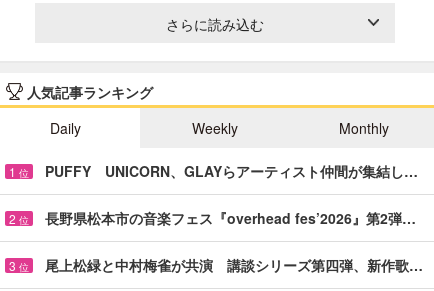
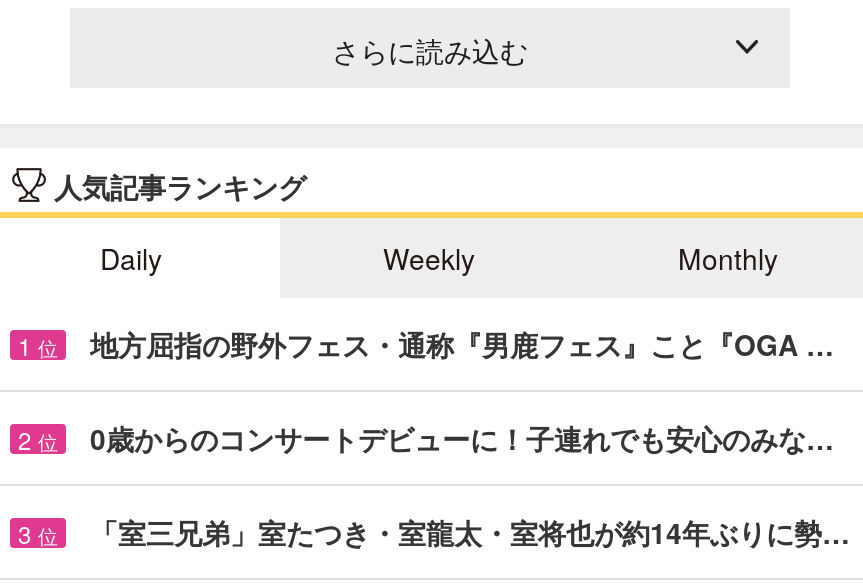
[45,161,418,181] PUFFY UNICORN、GLAYらアーティスト仲間が集結し… -> [90,324,834,364] 地方屈指の野外フェス・通称『男鹿フェス』こと『OGA …
[45,208,416,228] 長野県松本市の音楽フェス『overhead fes’2026』第2弾… -> [90,418,834,458] 0歳からのコンサートデビューに！子連れでも安心のみな…
[45,255,423,275] 尾上松緑と中村梅雀が共演 講談シリーズ第四弾、新作歌… -> [90,512,850,552] 「室三兄弟」室たつき・室龍太・室将也が約14年ぶりに勢…

